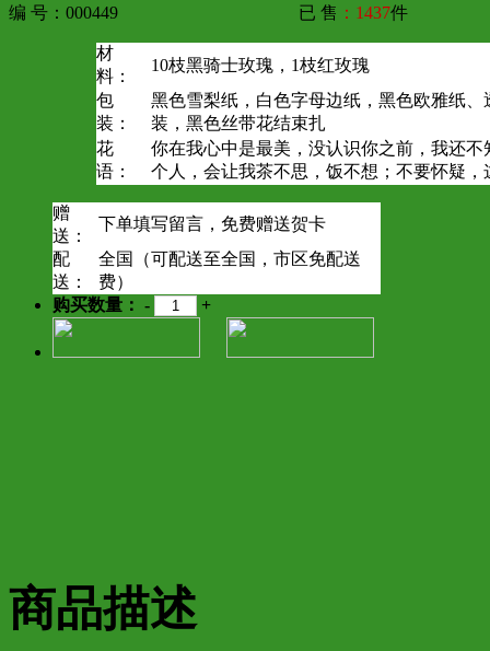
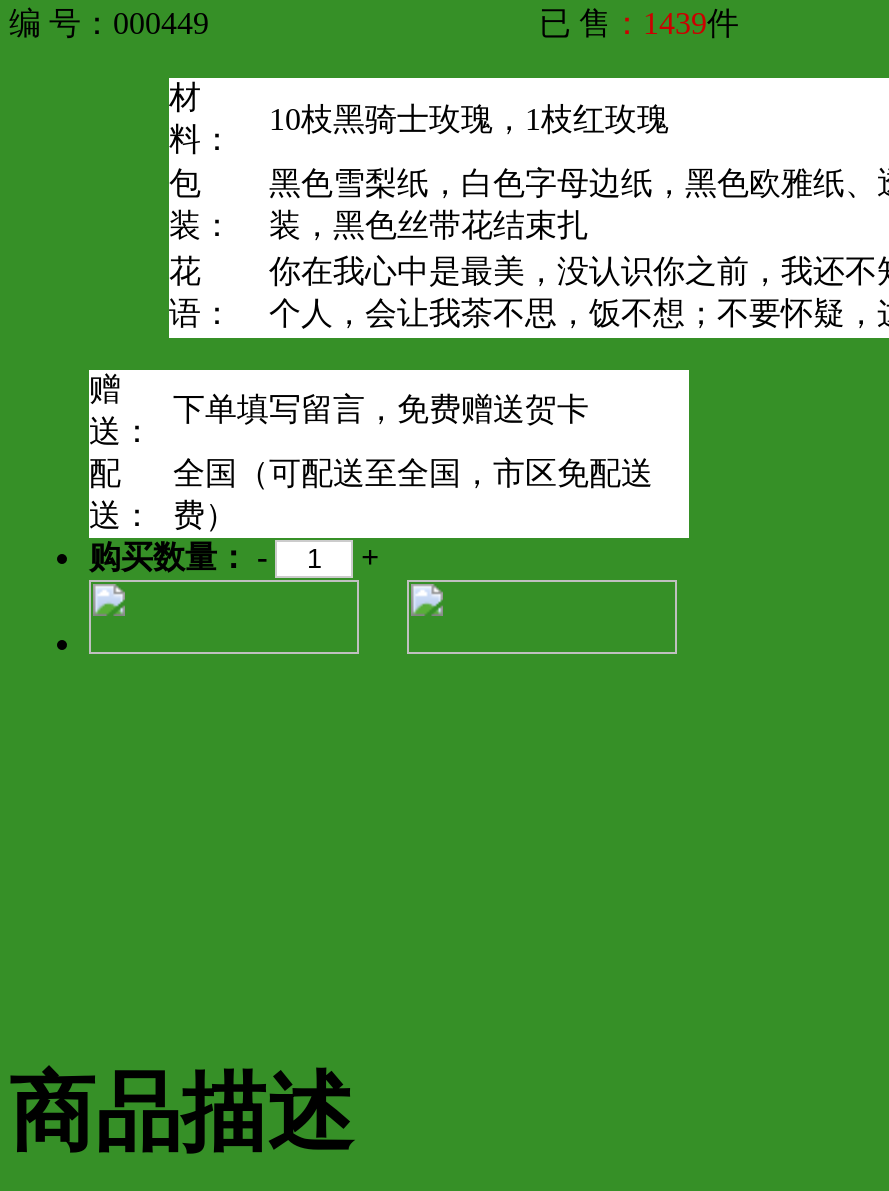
[299,3,408,21] 已 售：1437件 -> [539,5,739,39] 已 售：1439件

